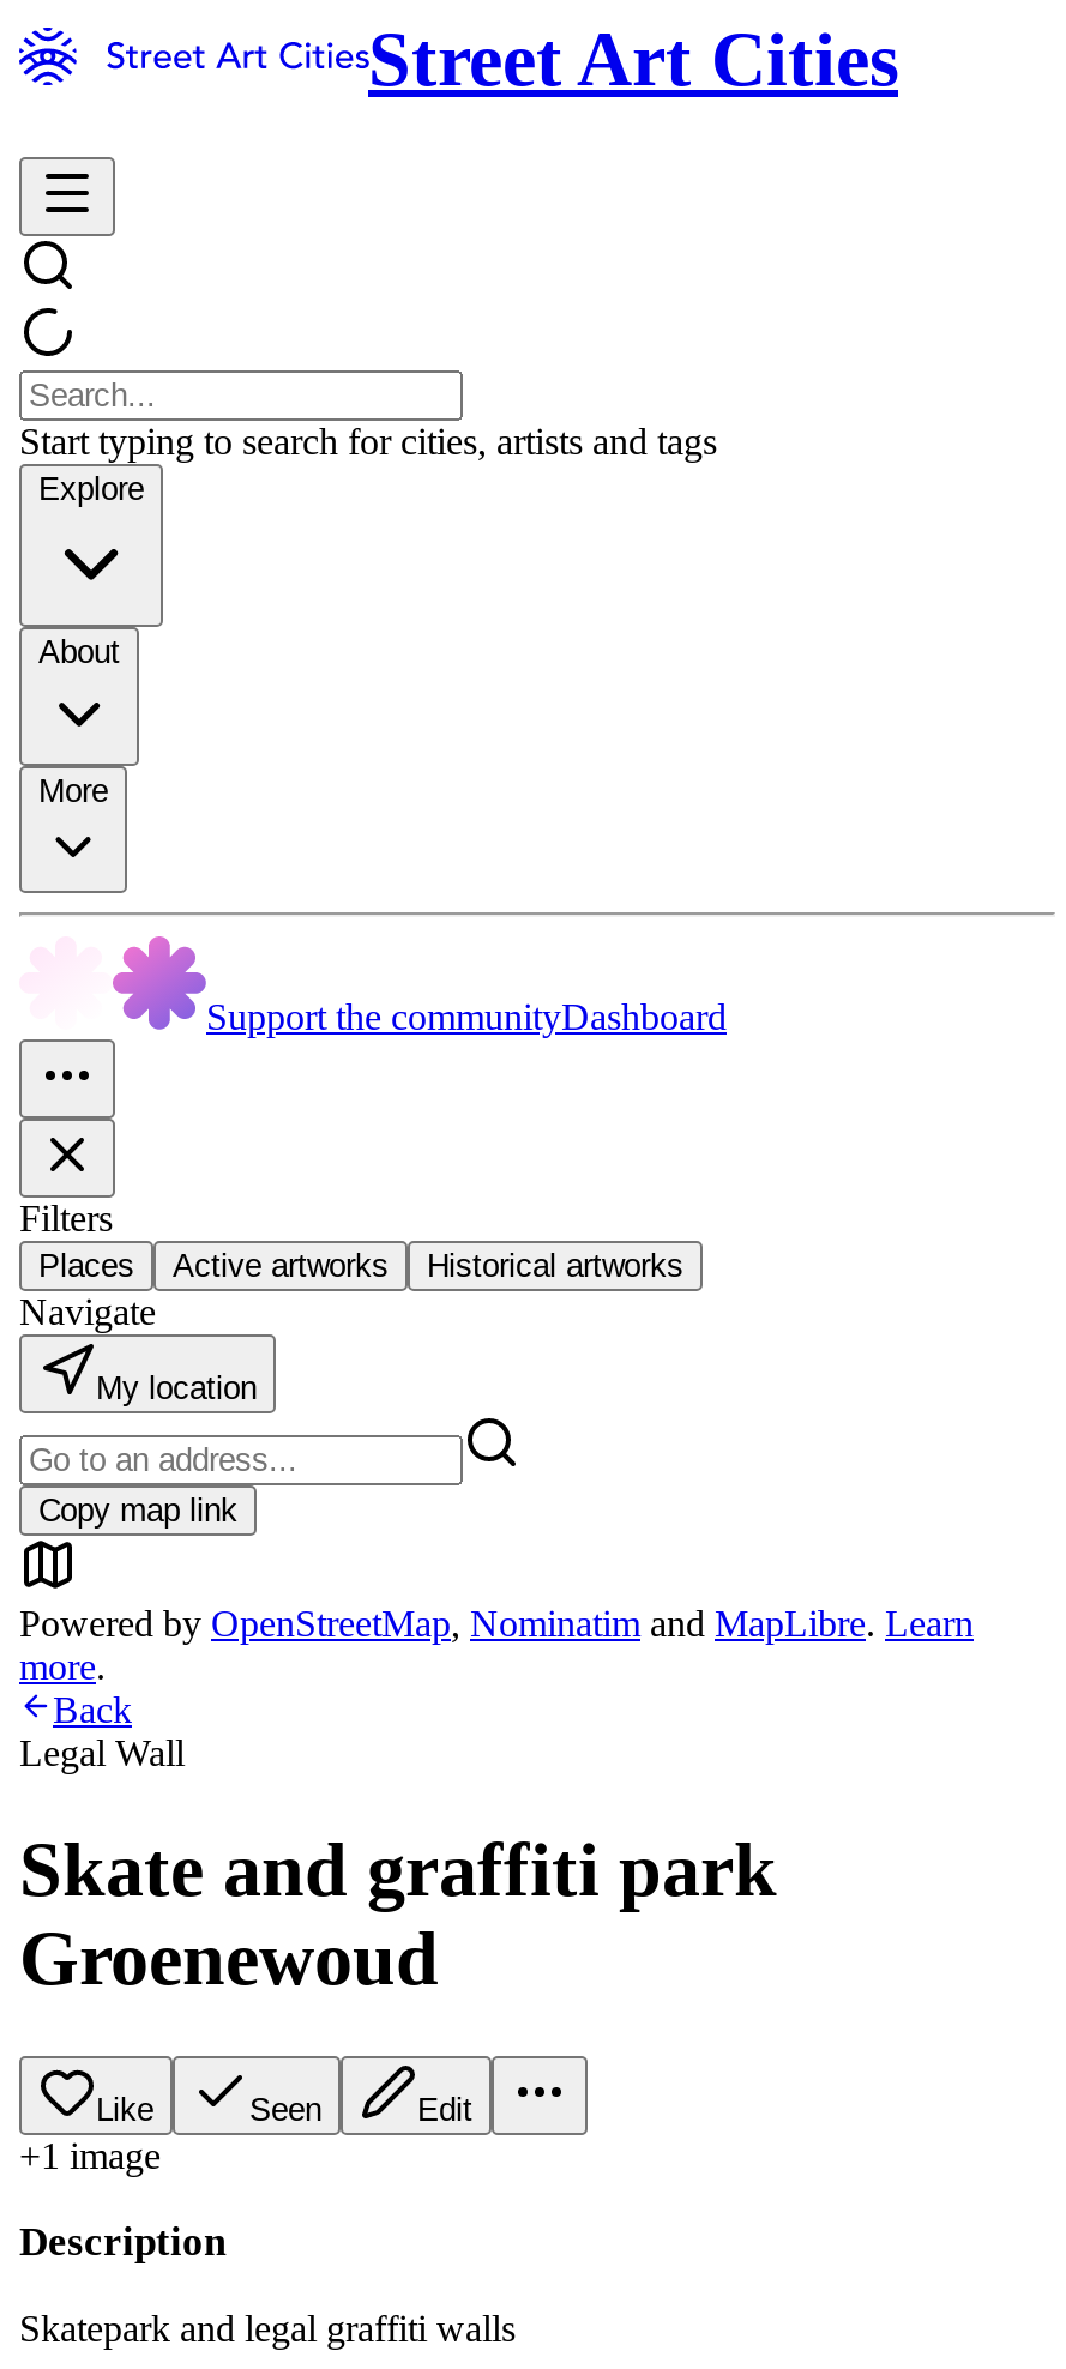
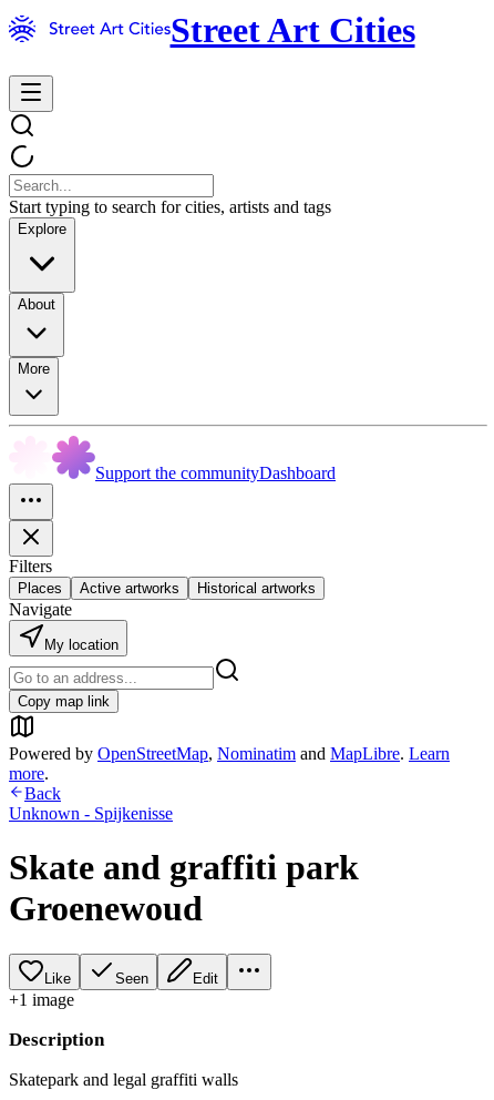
[19,1732,185,1773] Legal Wall -> [9,804,173,823] Unknown - Spijkenisse

